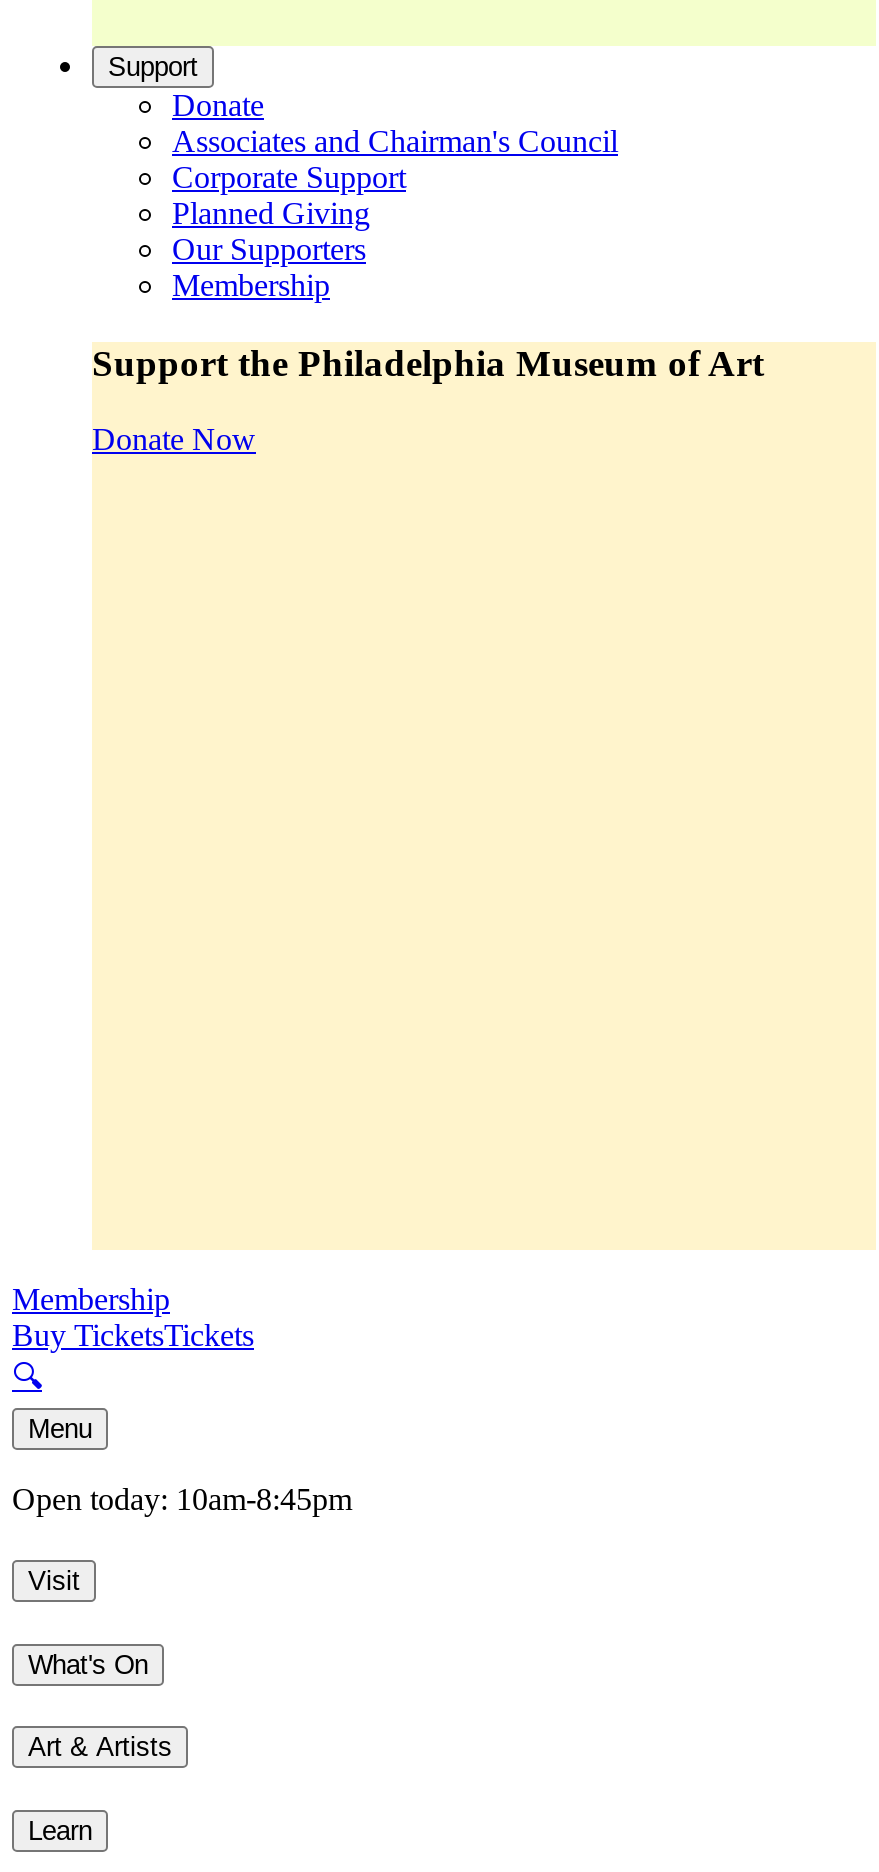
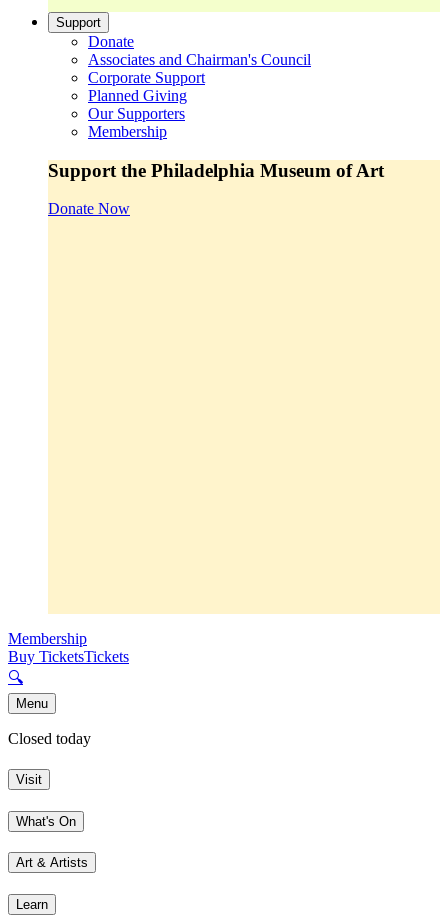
[12,1483,352,1517] Open today: 10am-8:45pm -> [8,730,91,747] Closed today

